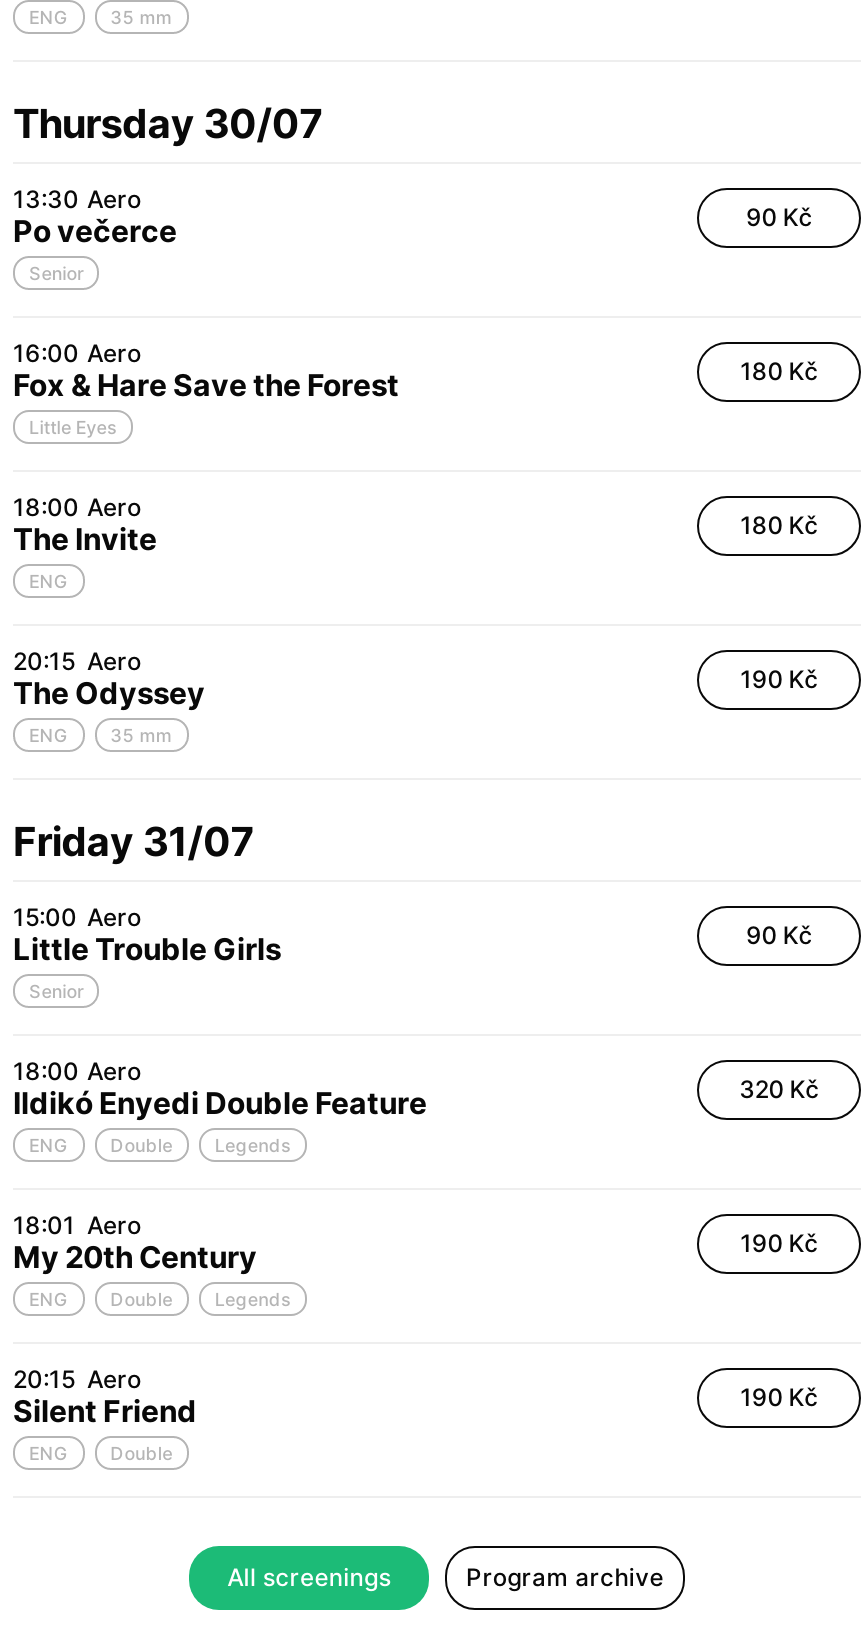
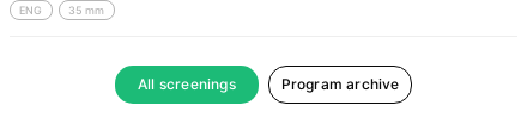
[13,100,323,284] Thursday 30/07 | 13:30 Aero | Po večerce | Senior -> none
[746,202,812,232] 90 Kč -> none
[13,338,399,438] 16:00 Aero | Fox & Hare Save the Forest | Little Eyes -> none
[740,356,818,386] 180 Kč -> none
[13,492,157,592] 18:00 Aero | The Invite | ENG -> none
[740,510,818,540] 180 Kč -> none
[13,646,205,746] 20:15 Aero | The Odyssey | ENG | 35 mm -> none
[740,664,818,694] 190 Kč -> none
[13,818,281,1002] Friday 31/07 | 15:00 Aero | Little Trouble Girls | Senior -> none
[746,920,812,950] 90 Kč -> none
[13,1056,427,1156] 18:00 Aero | Ildikó Enyedi Double Feature | ENG | Double | Legends -> none
[739,1074,819,1104] 320 Kč -> none
[13,1210,291,1310] 18:01 Aero | My 20th Century | ENG | Double | Legends -> none
[740,1228,818,1258] 190 Kč -> none
[13,1364,197,1464] 20:15 Aero | Silent Friend | ENG | Double -> none
[740,1382,818,1412] 190 Kč -> none

